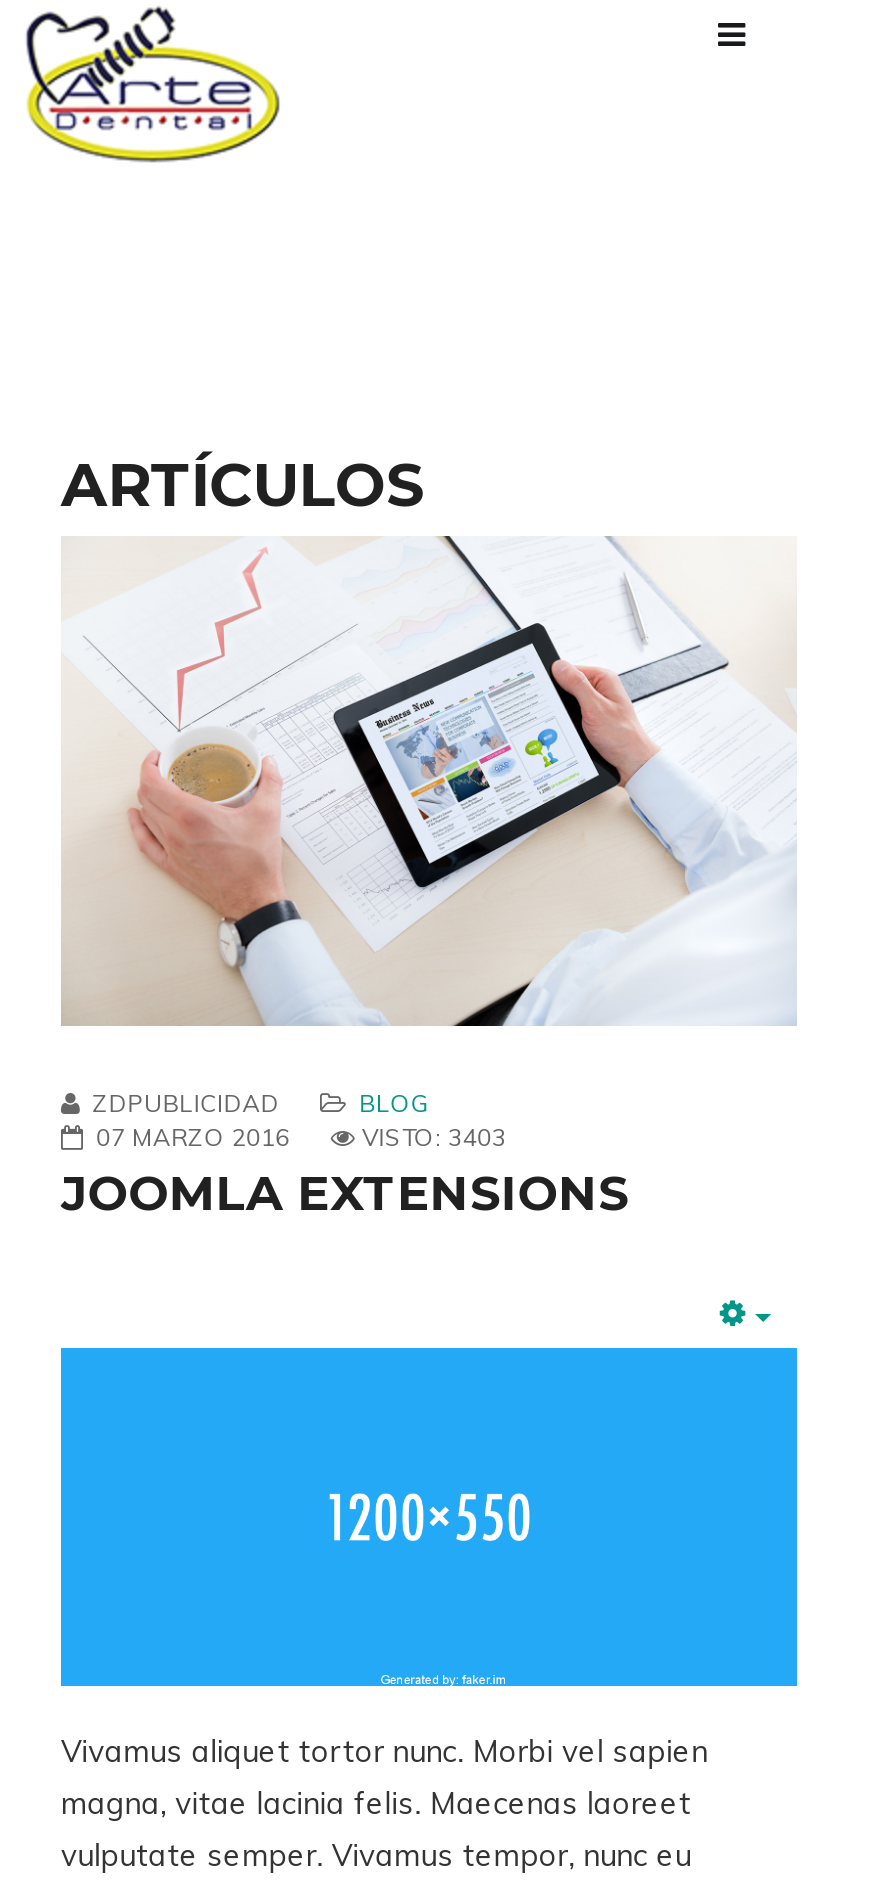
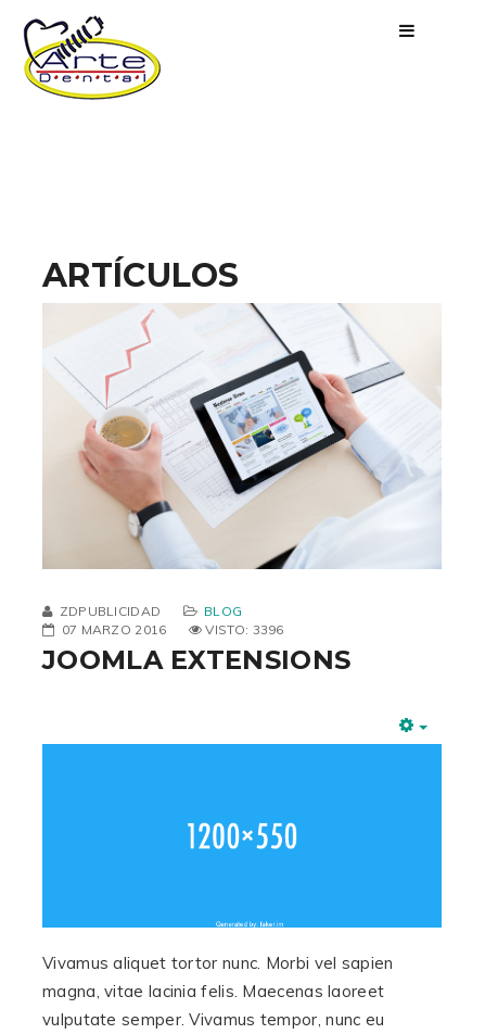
[362,1123,507,1153] VISTO: 3403 -> [206,622,284,638] VISTO: 3396

